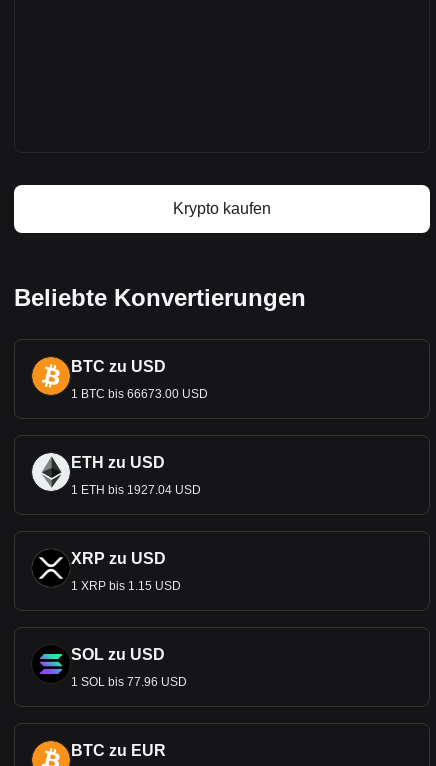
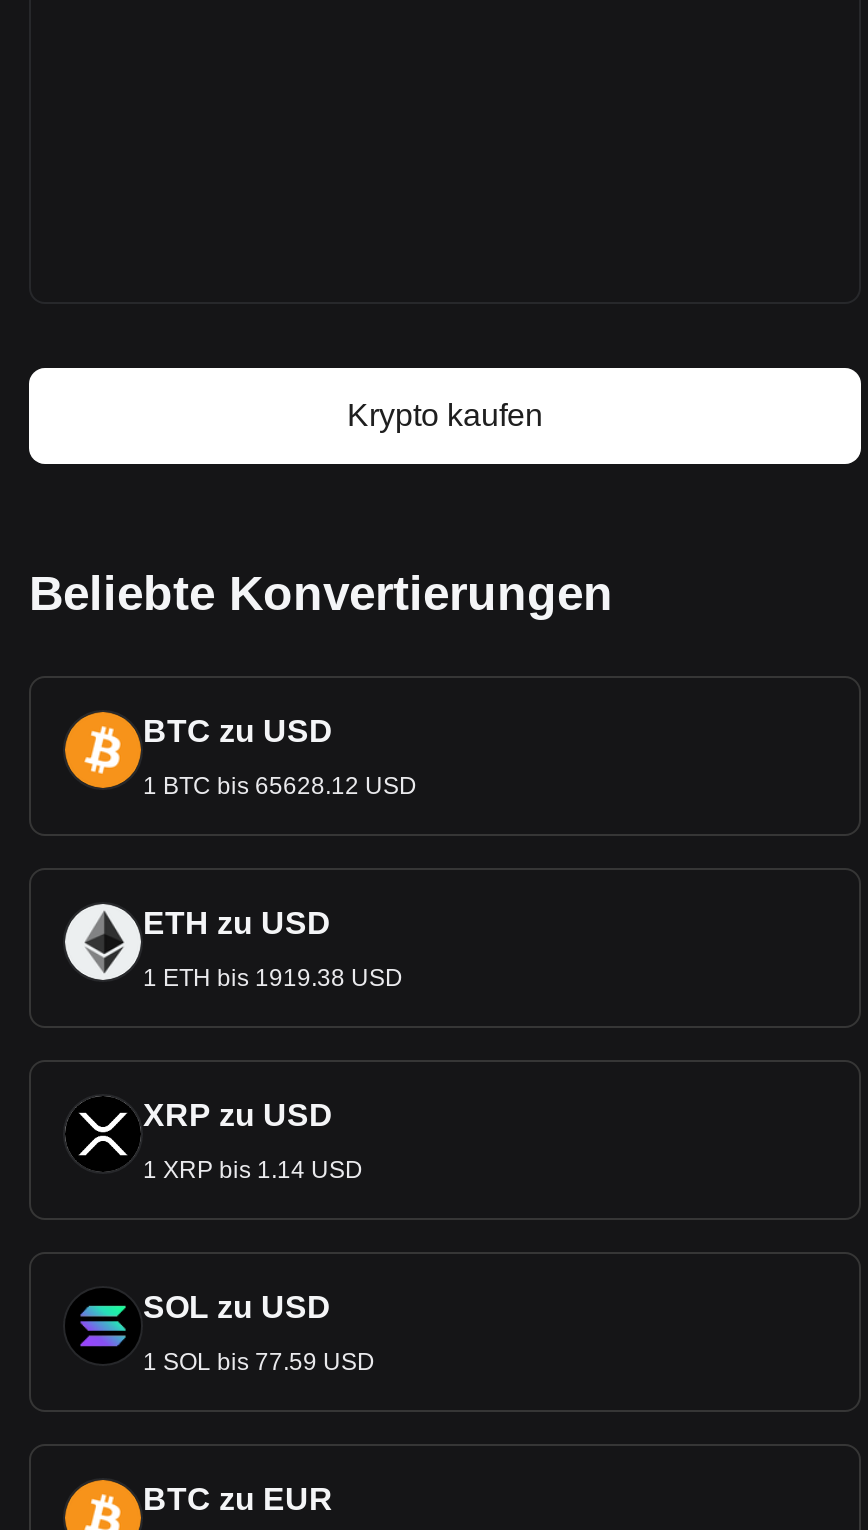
[71,387,208,401] 1 BTC bis 66673.00 USD -> [143,772,417,800] 1 BTC bis 65628.12 USD
[71,483,201,497] 1 ETH bis 1927.04 USD -> [143,964,403,992] 1 ETH bis 1919.38 USD
[71,579,181,593] 1 XRP bis 1.15 USD -> [143,1156,363,1184] 1 XRP bis 1.14 USD
[71,675,187,689] 1 SOL bis 77.96 USD -> [143,1348,375,1376] 1 SOL bis 77.59 USD

